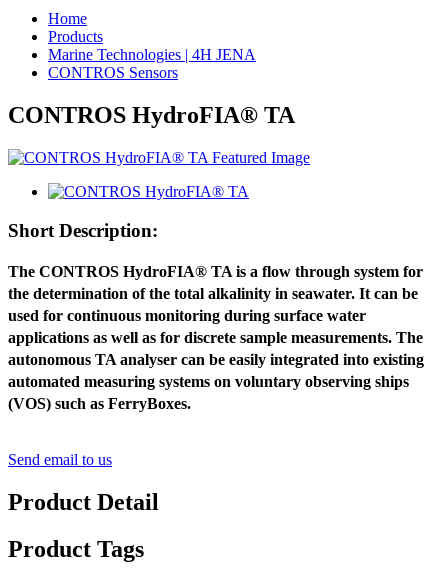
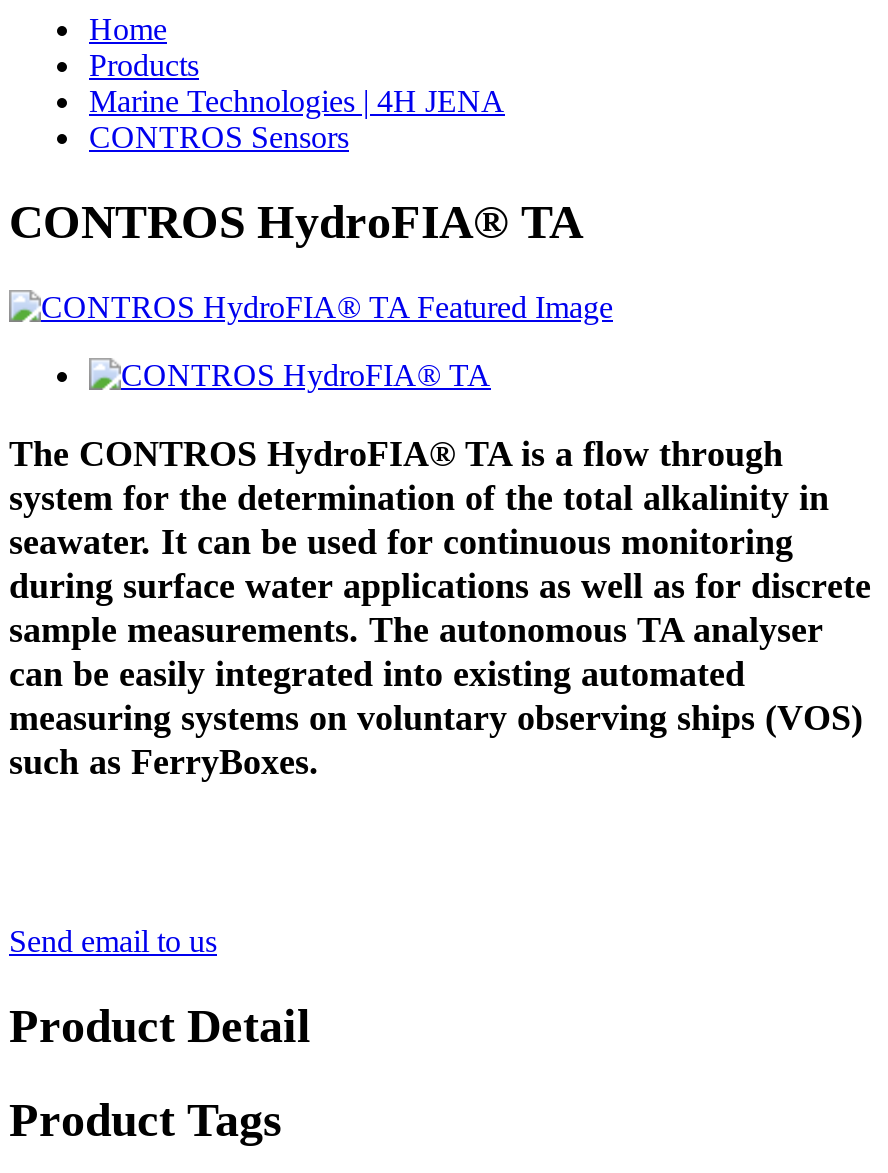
[8,219,424,412] Short Description: | The CONTROS HydroFIA® TA is a flow through system for | the determination of the total alkalinity in seawater. It can be | used for continuous monitoring during surface water | applications as well as for discrete sample measurements. The | autonomous TA analyser can be easily integrated into existing | automated measuring systems on voluntary observing ships | (VOS) such as FerryBoxes. -> [9,433,871,781] The CONTROS HydroFIA® TA is a flow through | system for the determination of the total alkalinity in | seawater. It can be used for continuous monitoring | during surface water applications as well as for discrete | sample measurements. The autonomous TA analyser | can be easily integrated into existing automated | measuring systems on voluntary observing ships (VOS) | such as FerryBoxes.

